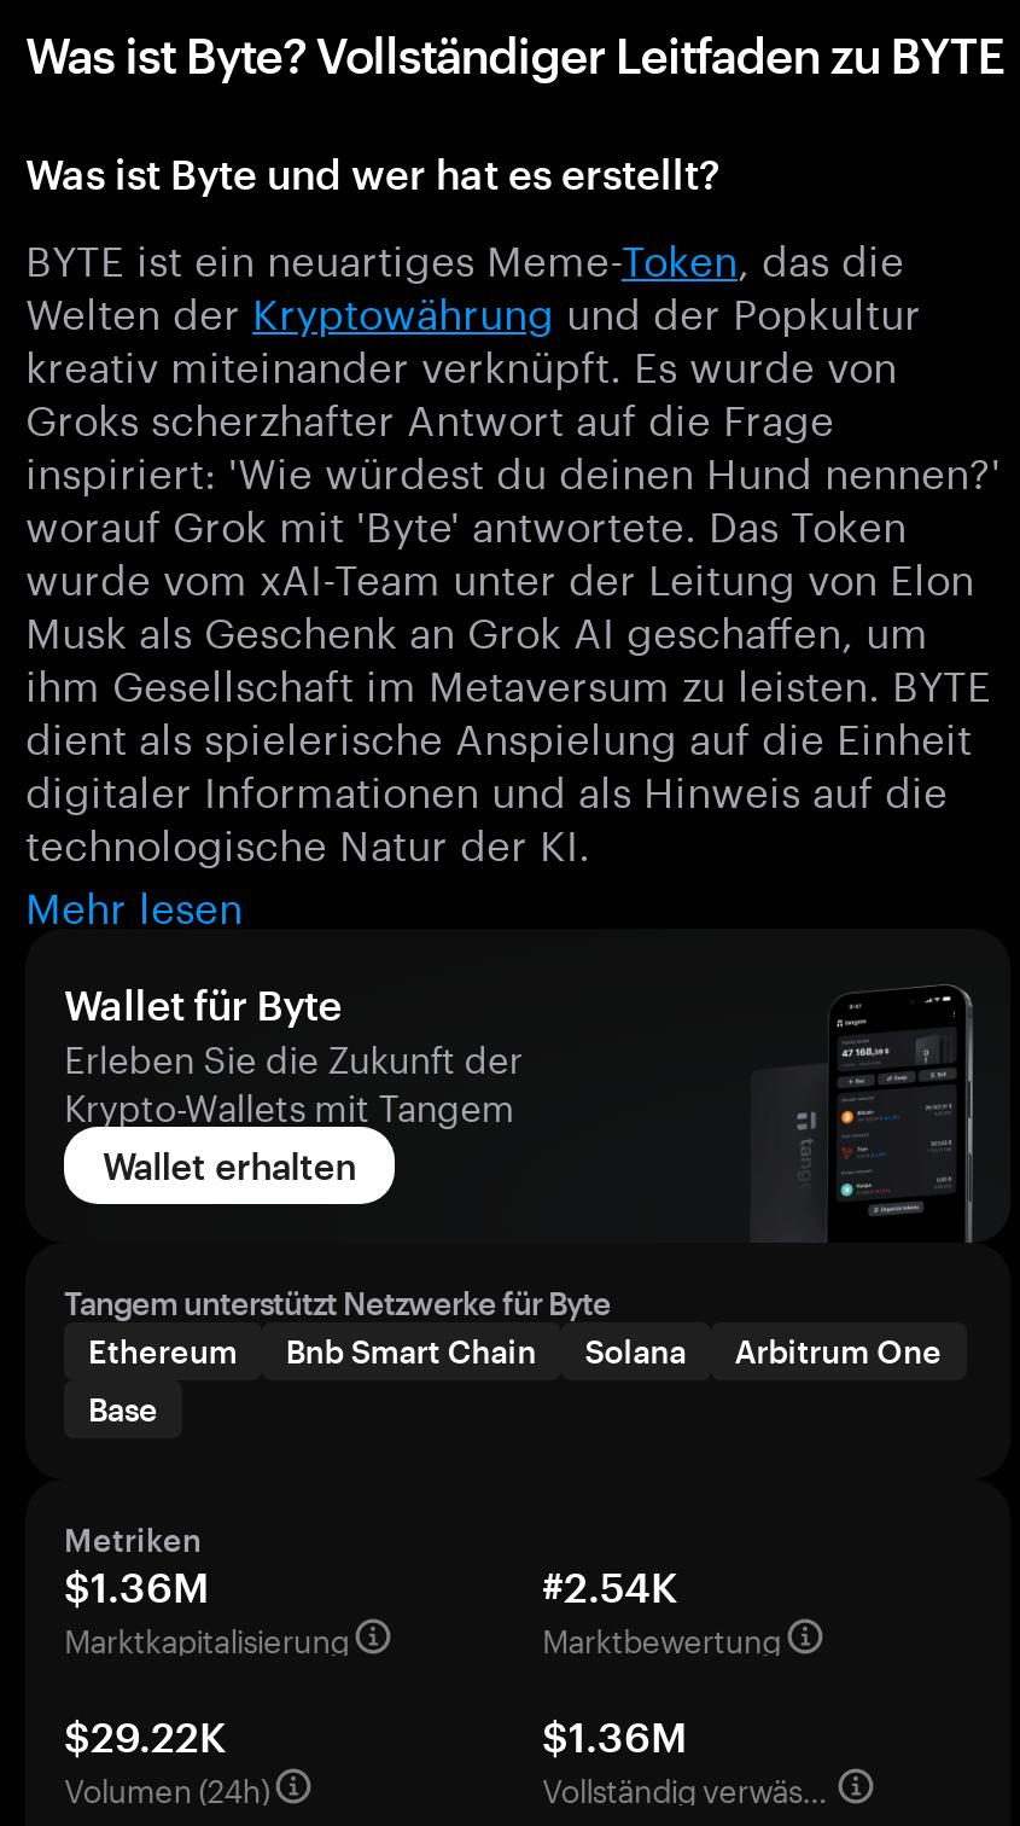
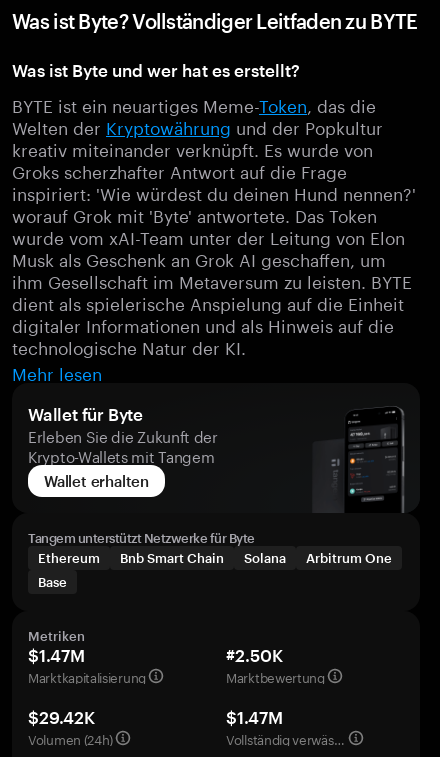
[64,1562,209,1610] $1.36M -> [28,645,85,665] $1.47M
[542,1562,677,1610] #2.54K -> [226,645,283,665] #2.50K
[64,1711,226,1760] $29.22K -> [28,707,95,727] $29.42K
[542,1711,687,1760] $1.36M -> [226,707,283,727] $1.47M

